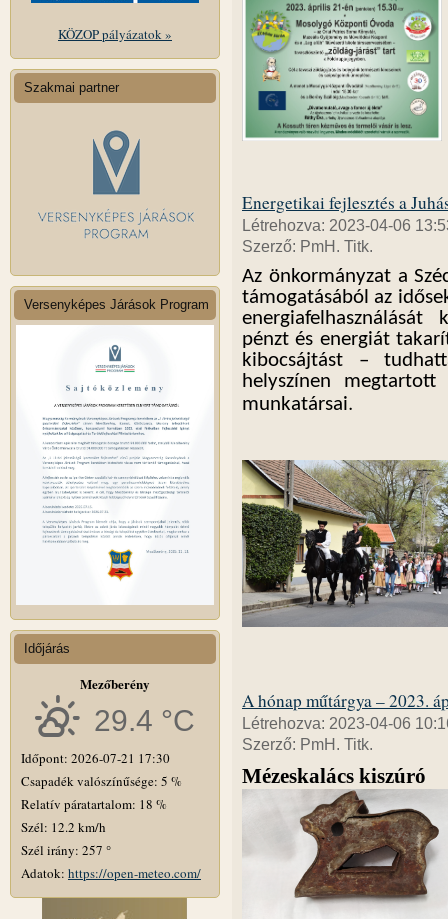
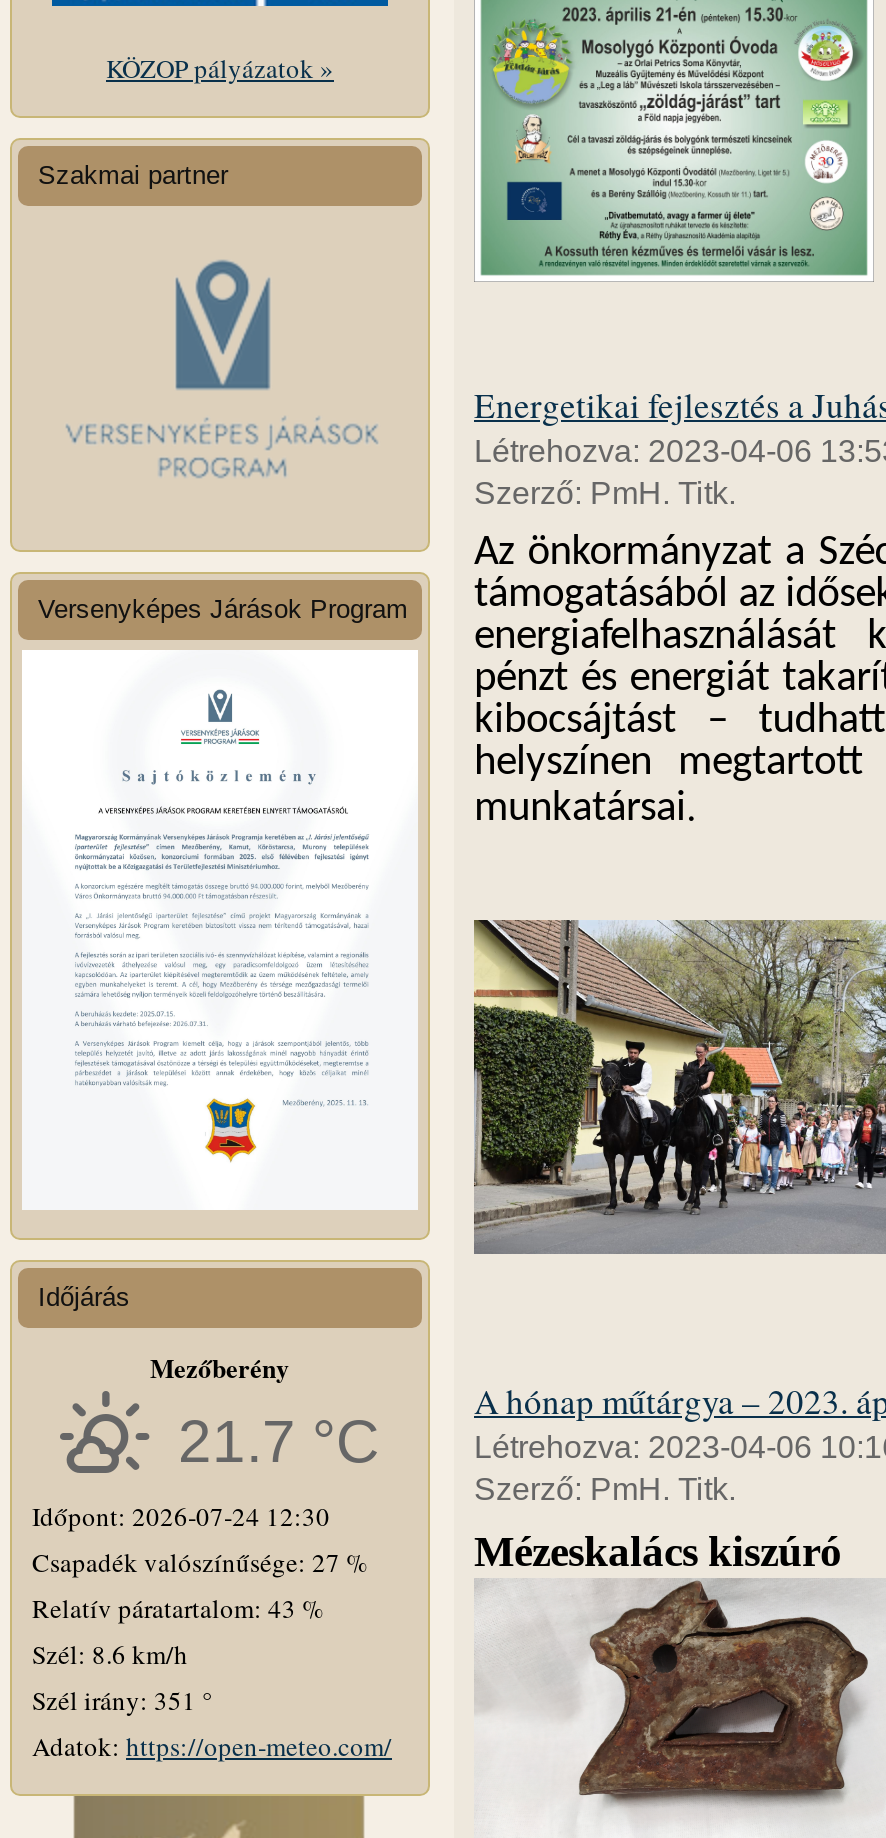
[94,704,195,737] 29.4 °C -> [178,1408,380,1474] 21.7 °C
[21,749,170,767] Időpont: 2026-07-21 17:30 -> [32,1498,330,1534] Időpont: 2026-07-24 12:30
[21,772,182,790] Csapadék valószínűsége: 5 % -> [32,1544,368,1580] Csapadék valószínűsége: 27 %
[21,795,167,813] Relatív páratartalom: 18 % -> [32,1590,324,1626] Relatív páratartalom: 43 %
[21,818,106,836] Szél: 12.2 km/h -> [32,1636,188,1672] Szél: 8.6 km/h
[21,841,111,859] Szél irány: 257 ° -> [32,1682,212,1718] Szél irány: 351 °

